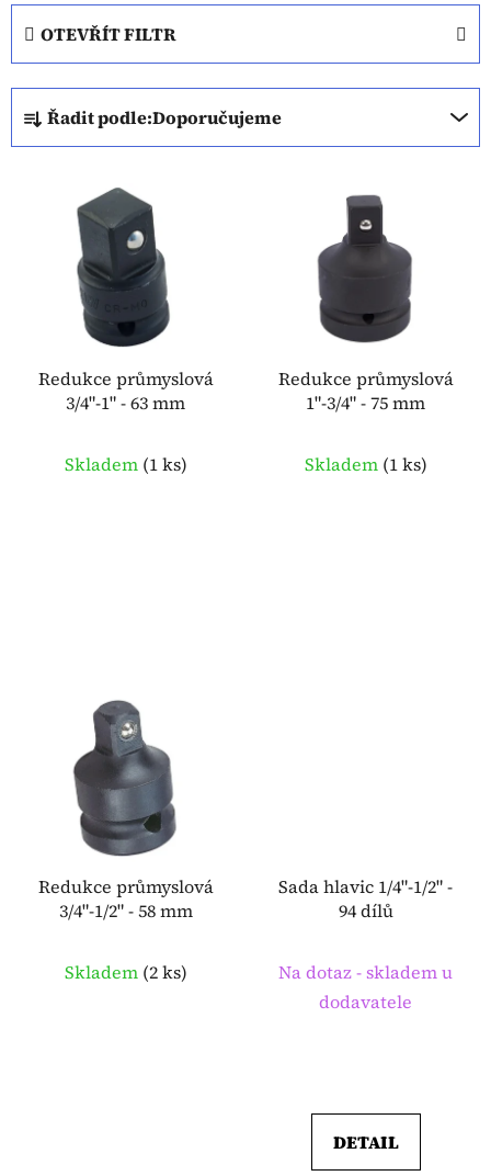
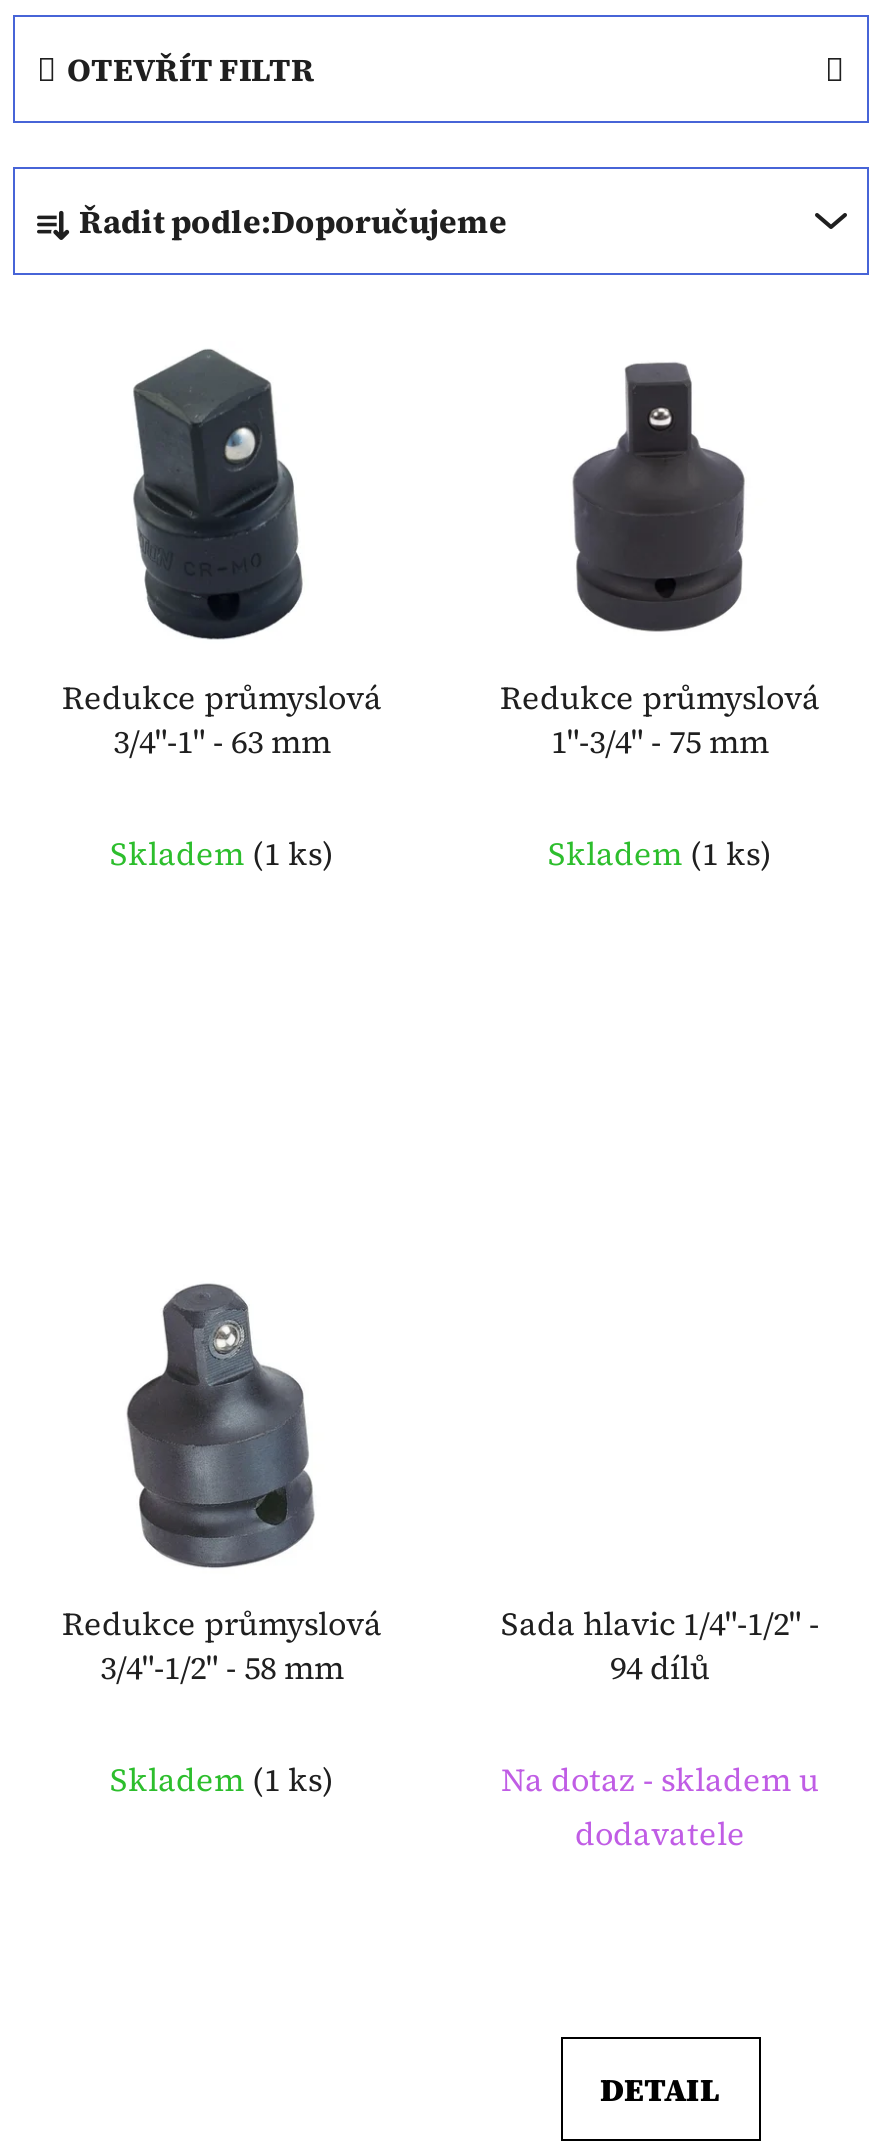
[64,960,187,984] Skladem (2 ks) -> [110,1757,334,1801] Skladem (1 ks)

